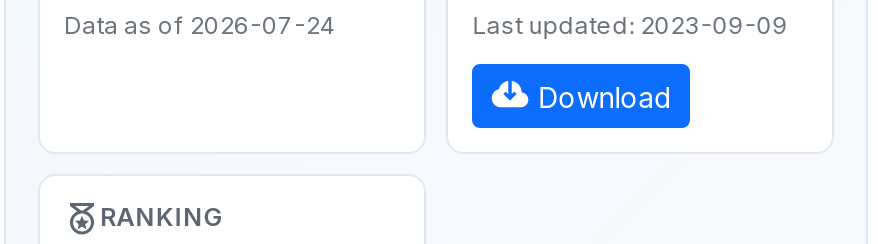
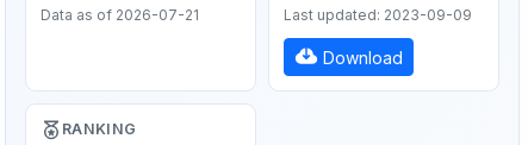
[64,9,336,39] Data as of 2026-07-24 -> [41,5,199,23] Data as of 2026-07-21

